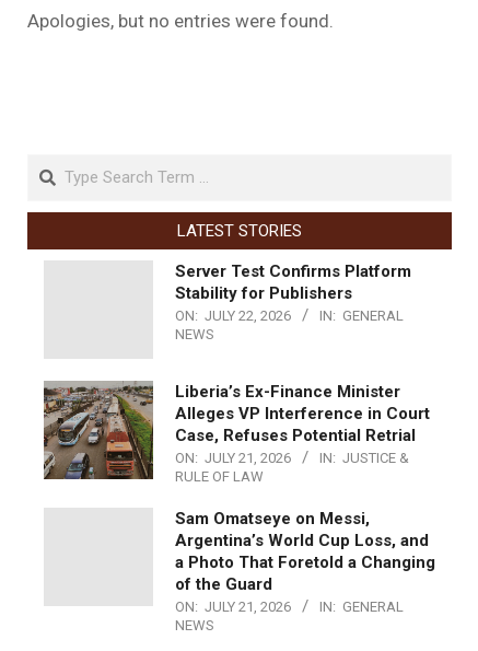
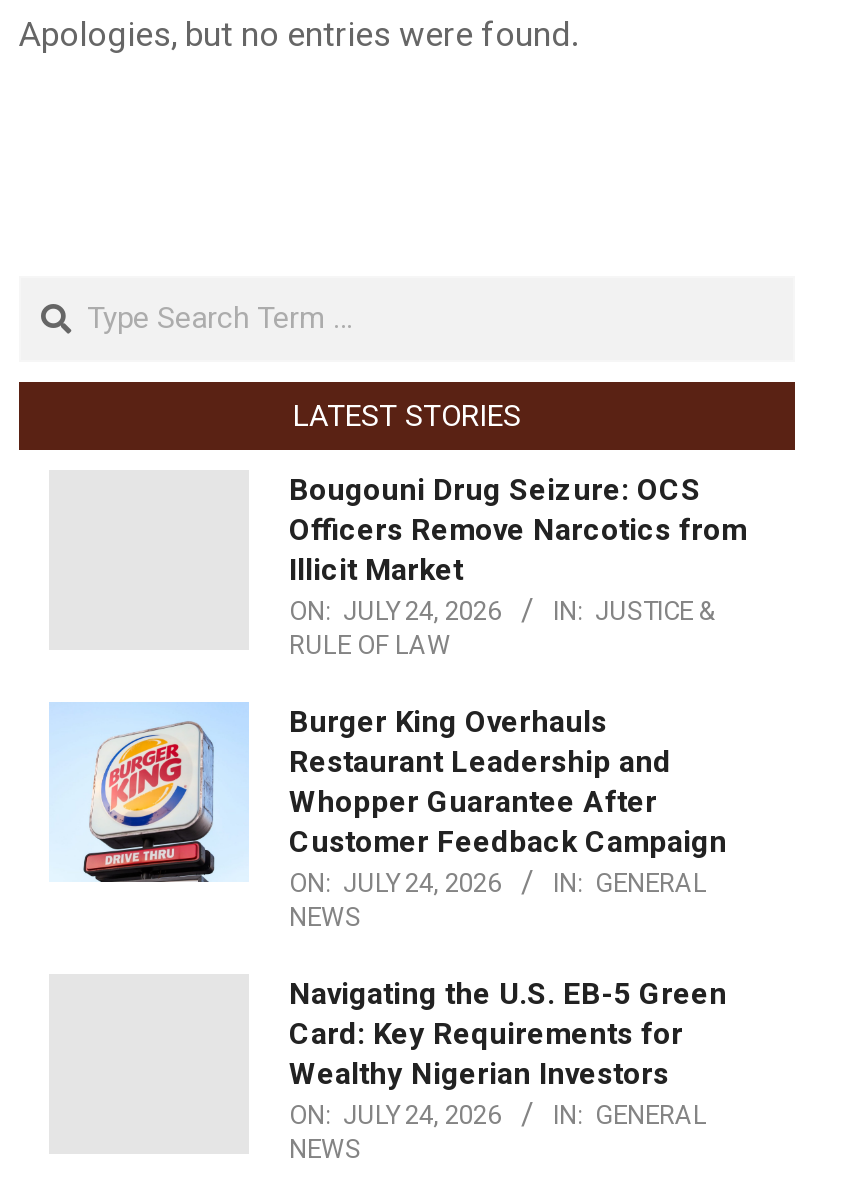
[175,261,411,324] Server Test Confirms Platform | Stability for Publishers | ON: JULY 22, 2026 -> [289,472,747,898] Bougouni Drug Seizure: OCS | Officers Remove Narcotics from | Illicit Market | ON: JULY 24, 2026 | Burger King Overhauls | Restaurant Leadership and | Whopper Guarantee After | Customer Feedback Campaign | ON: JULY 24, 2026
moved [175,307,404,342] -> [289,868,707,932]: IN: GENERAL | NEWS
[43,381,154,480] [image] -> [49,695,249,883] [image]
[175,382,435,615] Liberia’s Ex-Finance Minister | Alleges VP Interference in Court | Case, Refuses Potential Retrial | ON: JULY 21, 2026 | Sam Omatseye on Messi, | Argentina’s World Cup Loss, and | a Photo That Foretold a Changing | of the Guard | ON: JULY 21, 2026 -> [289,976,727,1130] Navigating the U.S. EB-5 Green | Card: Key Requirements for | Wealthy Nigerian Investors | ON: JULY 24, 2026
moved [175,449,409,484] -> [289,596,717,660]: IN: JUSTICE & | RULE OF LAW

